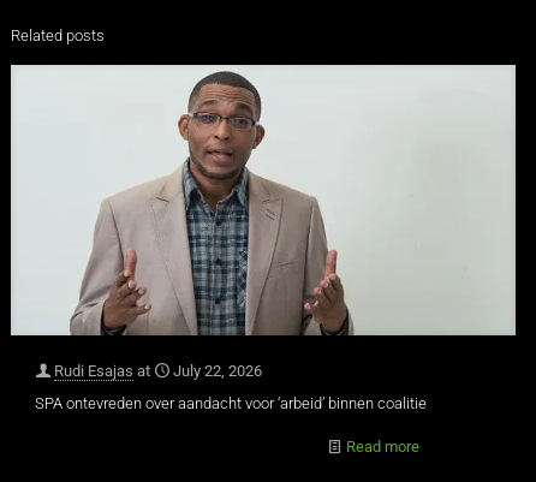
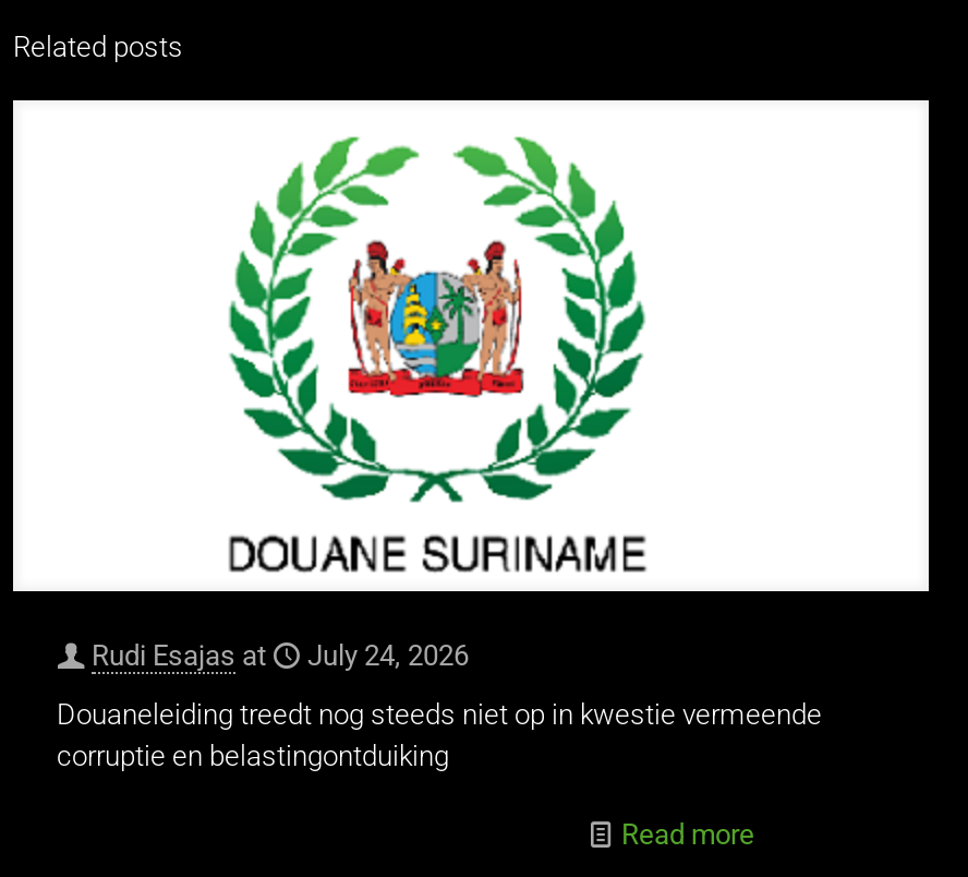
[11,66,516,380] [image] | Rudi Esajas at July 22, 2026 -> [17,105,927,672] [image] | Rudi Esajas at July 24, 2026
[35,394,427,412] SPA ontevreden over aandacht voor ‘arbeid’ binnen coalitie -> [57,698,822,772] Douaneleiding treedt nog steeds niet op in kwestie vermeende | corruptie en belastingontduiking

